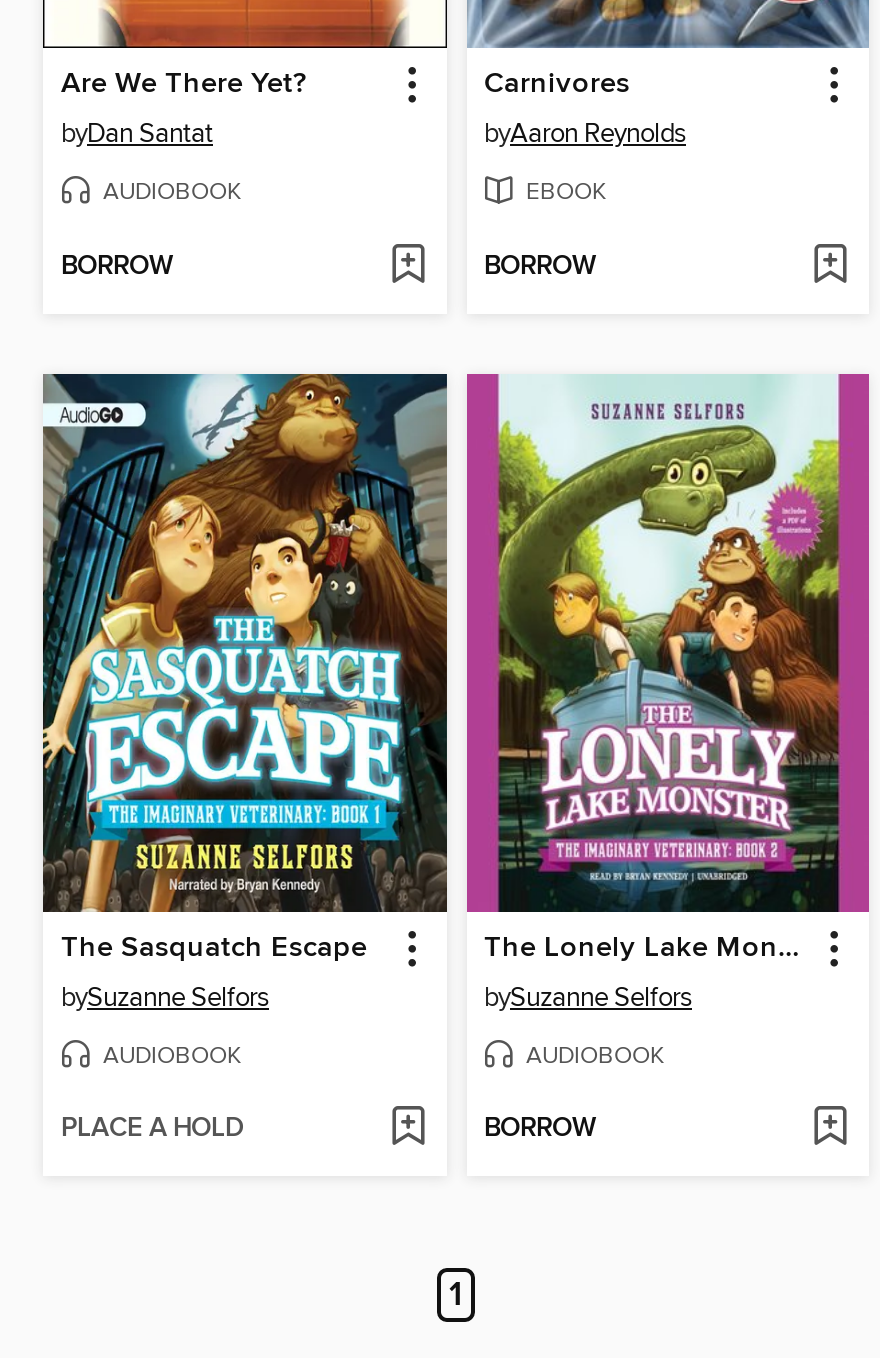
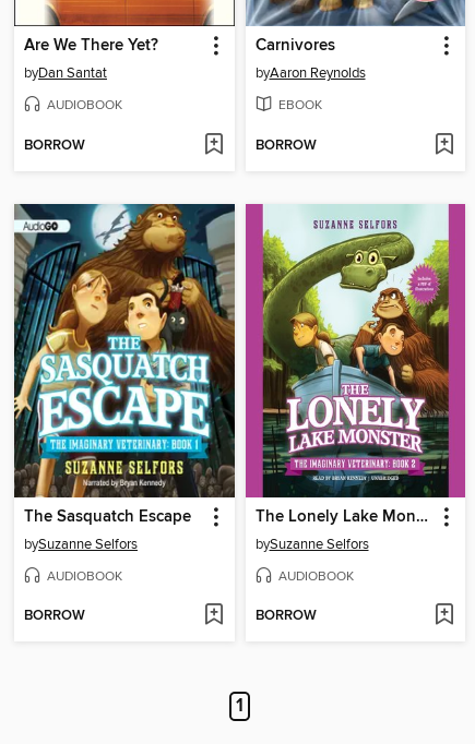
[61,1113,243,1147] PLACE A HOLD -> [24,607,85,625] BORROW

